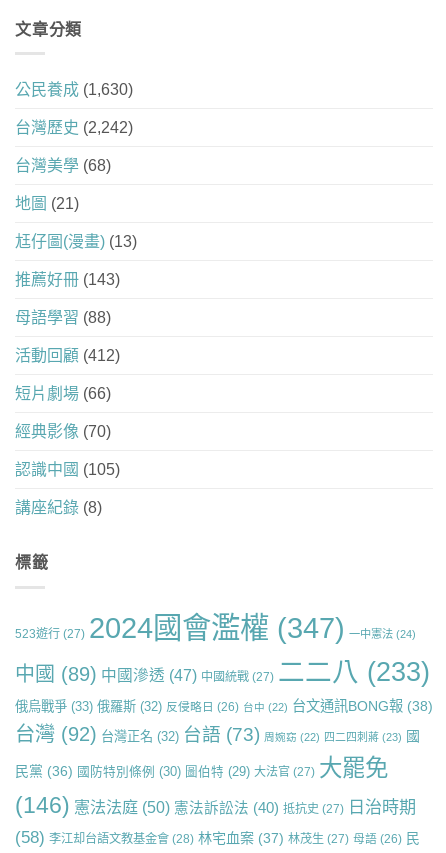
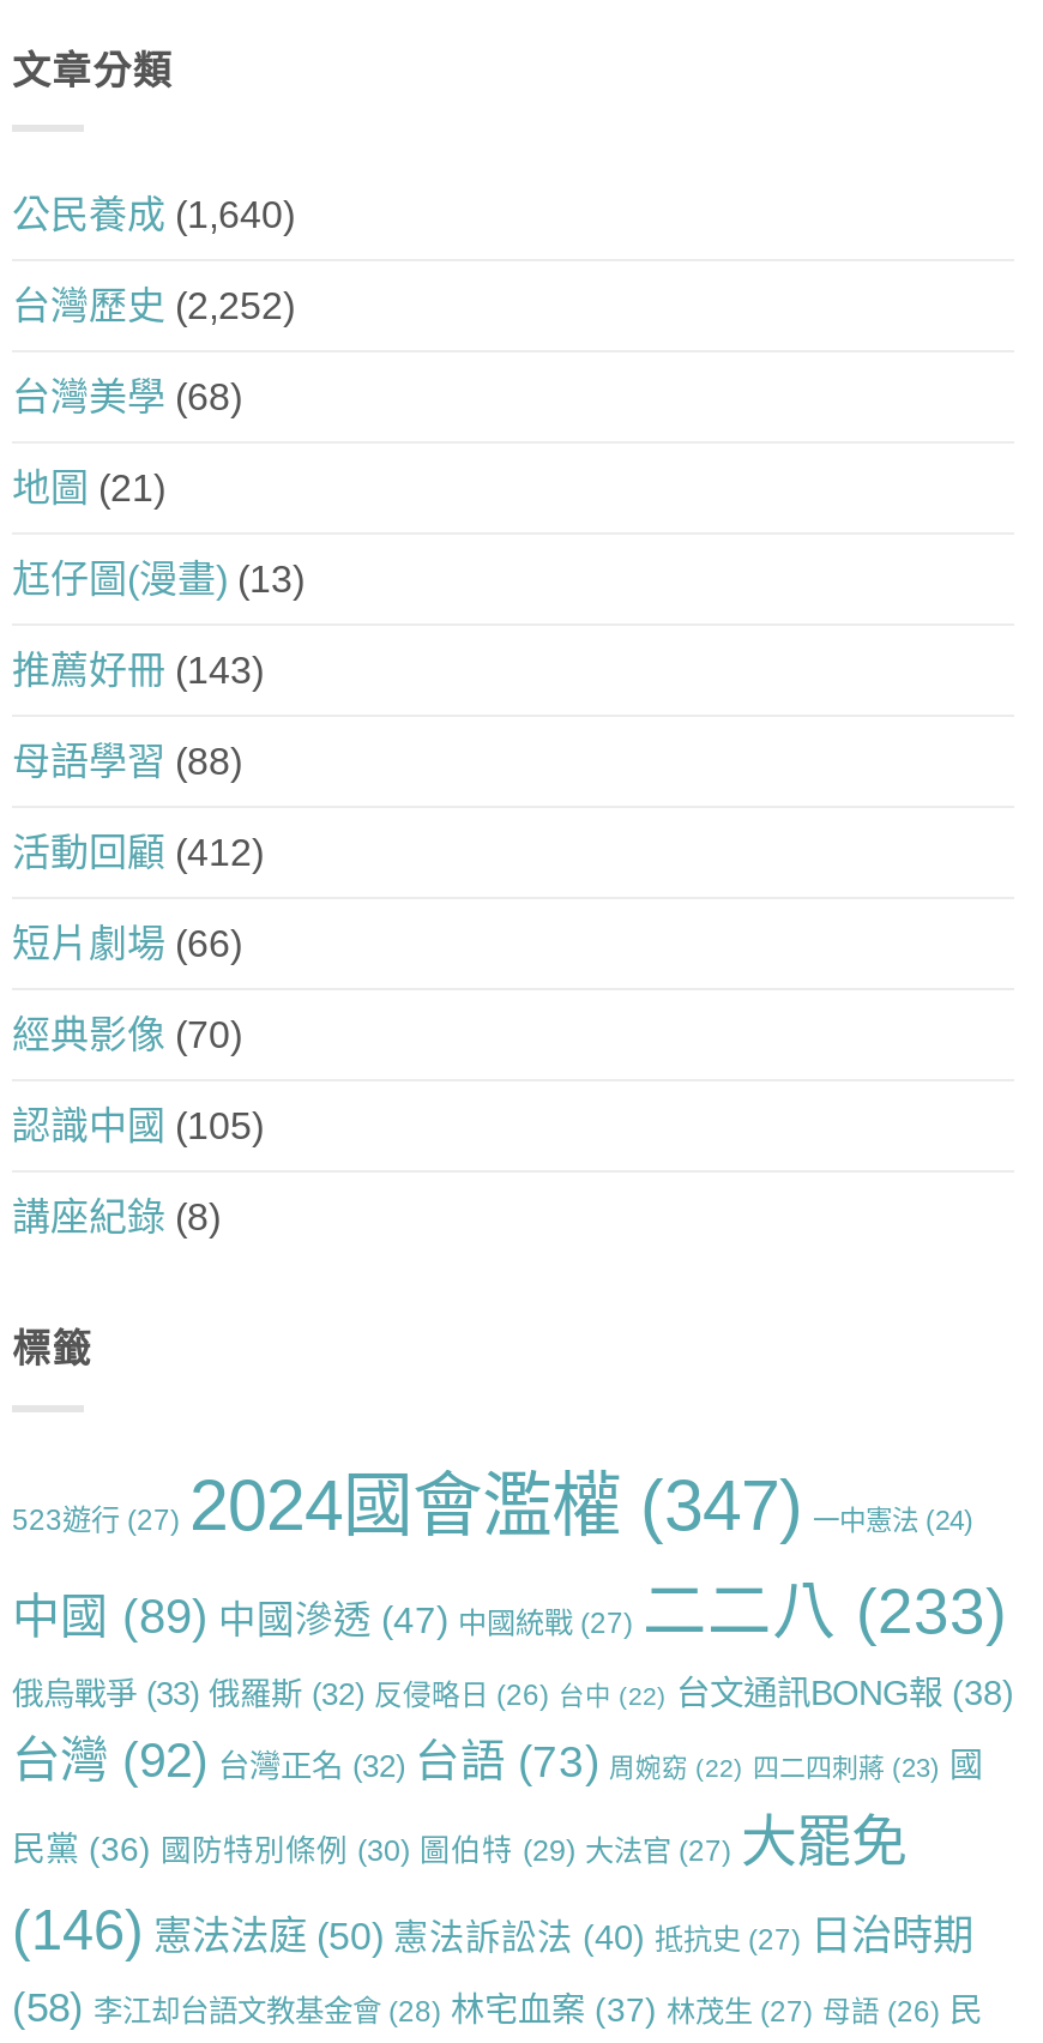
[15,81,133,98] 公民養成(1,630) -> [12,195,295,236] 公民養成(1,640)
[15,119,133,136] 台灣歷史(2,242) -> [12,286,295,327] 台灣歷史(2,252)

